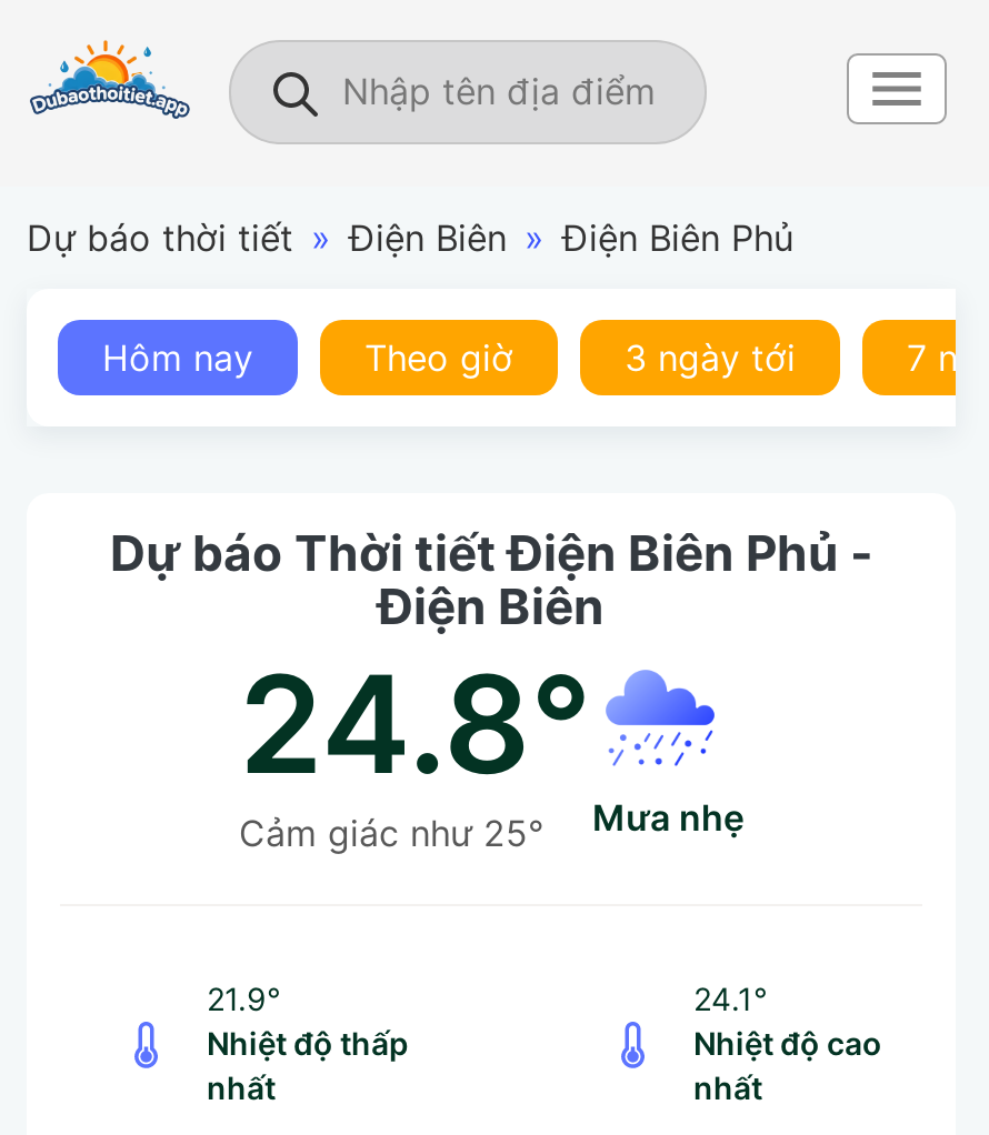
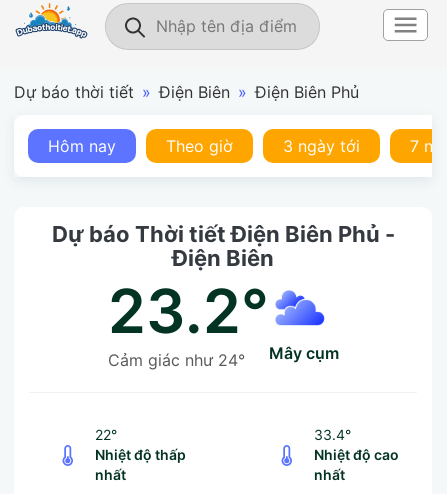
[239,642,743,855] [image] | 24.8° | Cảm giác như 25° | mưa nhẹ -> [107,274,338,370] [image] | 23.2° | Cảm giác như 24° | mây cụm
[207,980,280,1017] 21.9° -> [95,426,117,443] 22°
[693,980,767,1017] 24.1° -> [314,426,351,443] 33.4°

